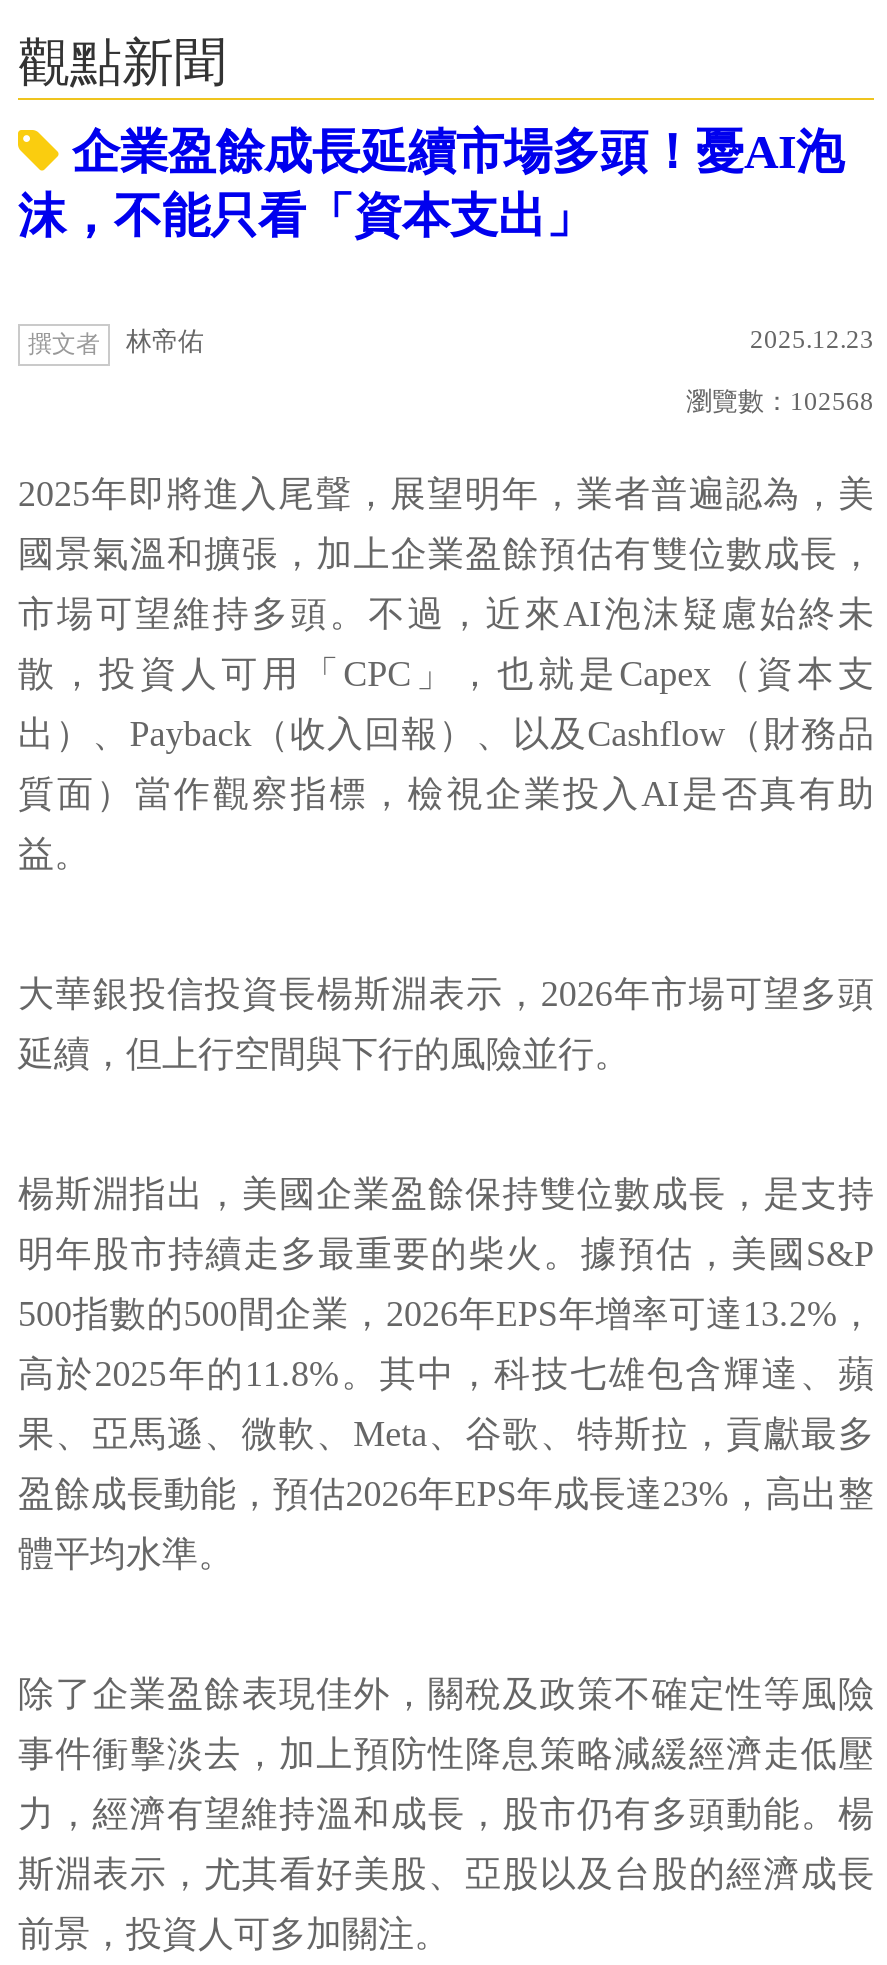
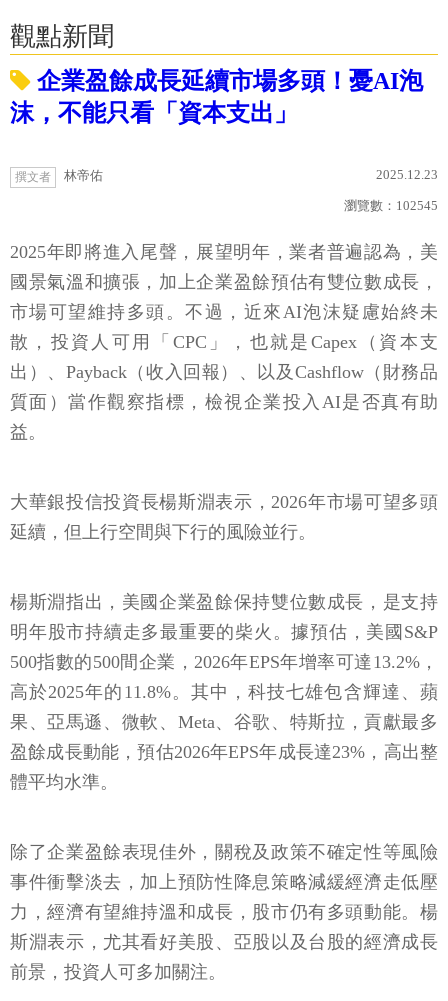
[686,386,874,416] 瀏覽數：102568 -> [344,198,438,213] 瀏覽數：102545

